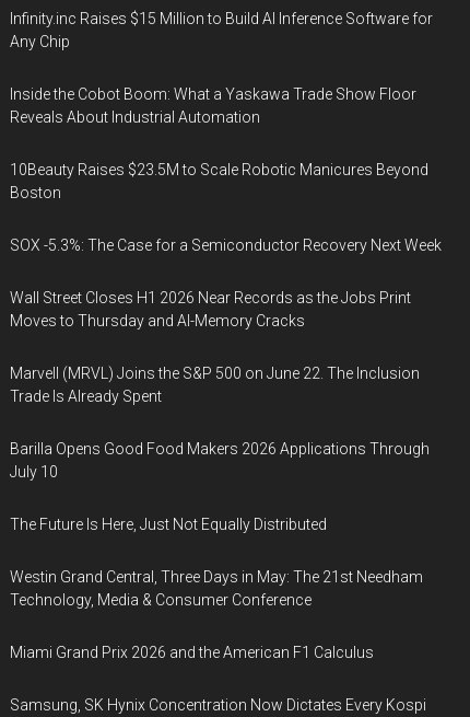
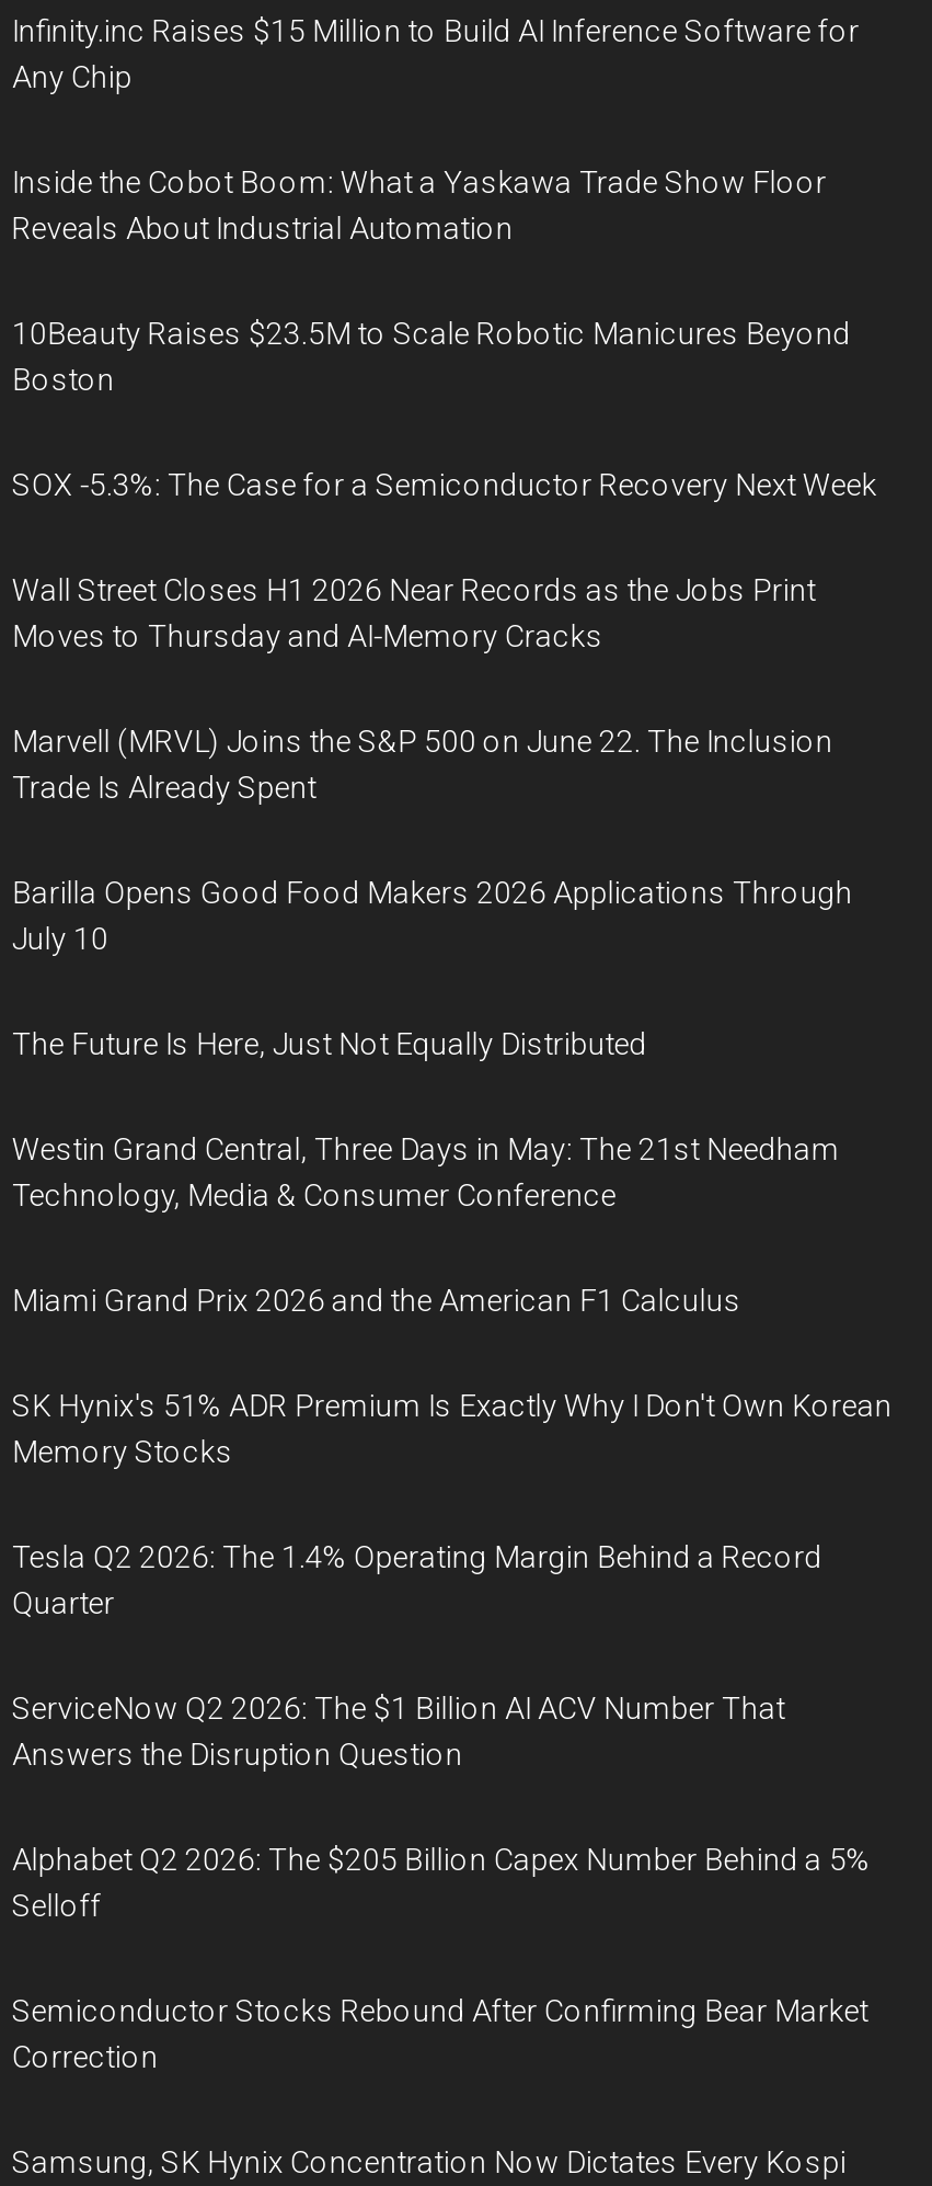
none -> [12,1388,892,2074] SK Hynix's 51% ADR Premium Is Exactly Why I Don't Own Korean | Memory Stocks | Tesla Q2 2026: The 1.4% Operating Margin Behind a Record | Quarter | ServiceNow Q2 2026: The $1 Billion AI ACV Number That | Answers the Disruption Question | Alphabet Q2 2026: The $205 Billion Capex Number Behind a 5% | Selloff | Semiconductor Stocks Rebound After Confirming Bear Market | Correction

